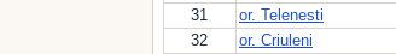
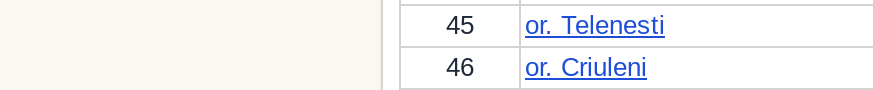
[191,6,324,24] 31 or. Telenesti -> [446,10,665,40] 45 or. Telenesti
[191,31,313,49] 32 or. Criuleni -> [446,52,647,82] 46 or. Criuleni

